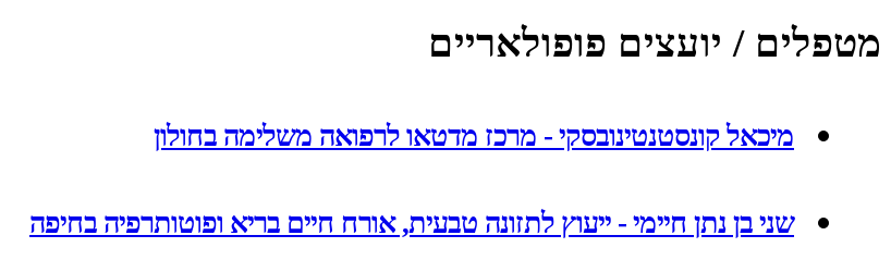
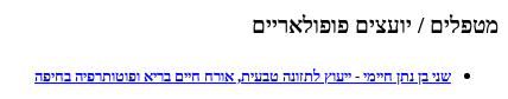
[154,119,794,152] מיכאל קונסטנטינובסקי - מרכז מדטאו לרפואה משלימה בחולון -> none

